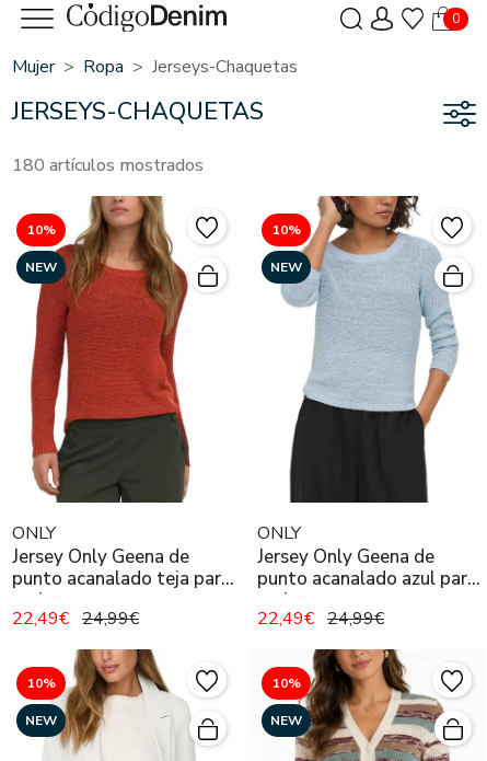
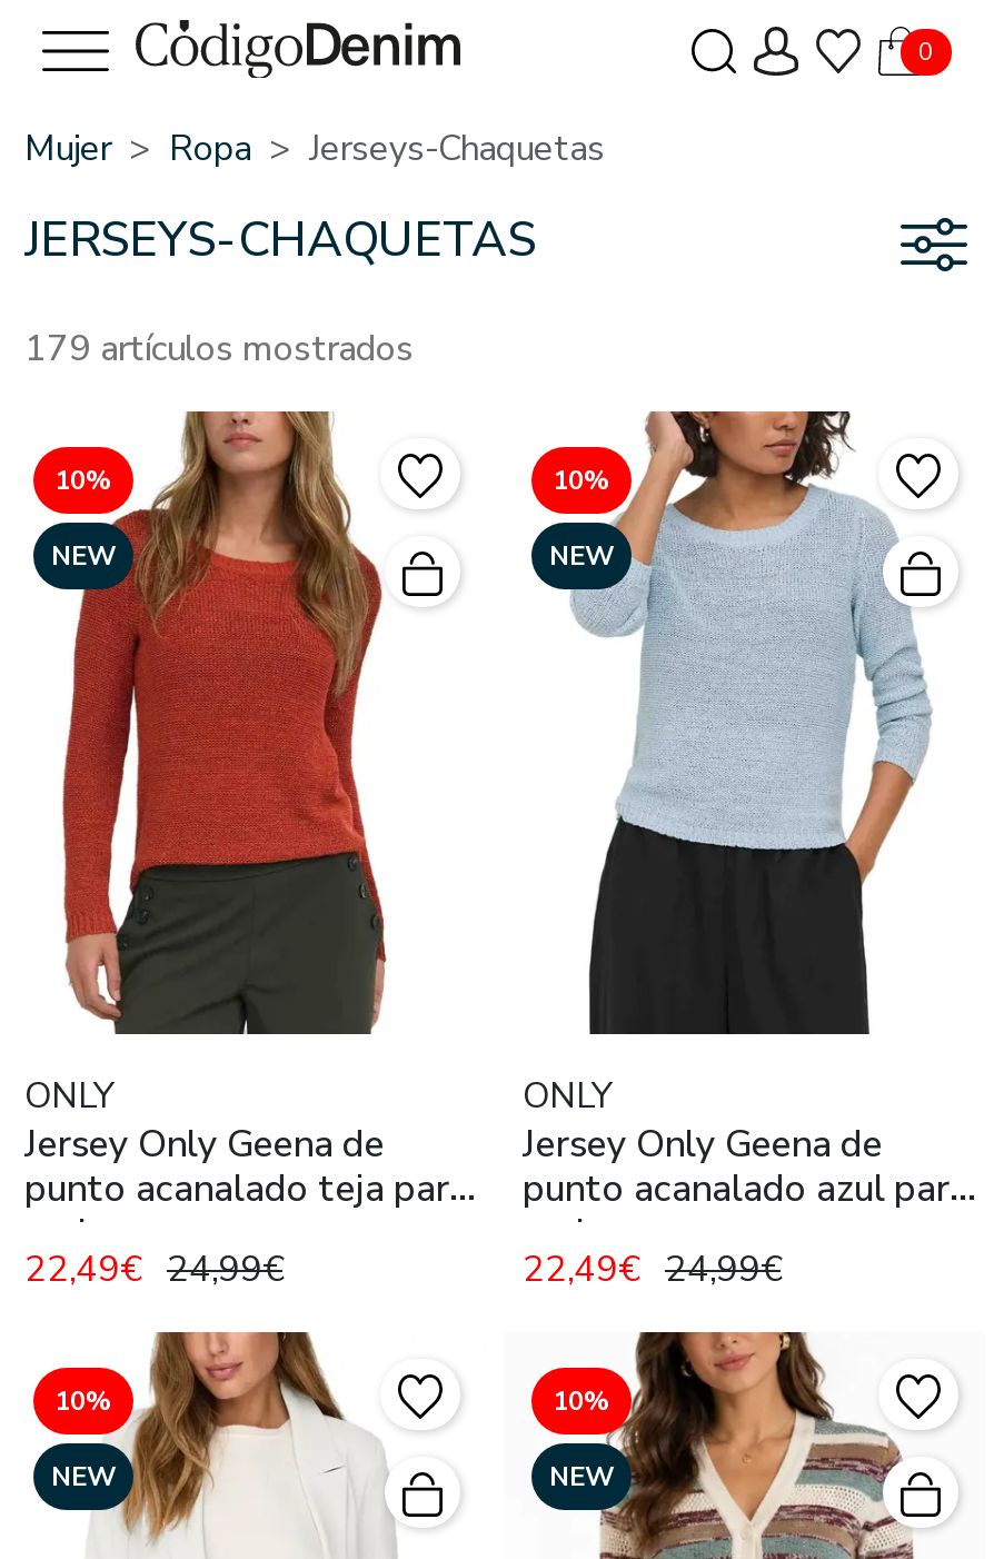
[12,153,204,177] 180 artículos mostrados -> [24,324,414,373] 179 artículos mostrados

